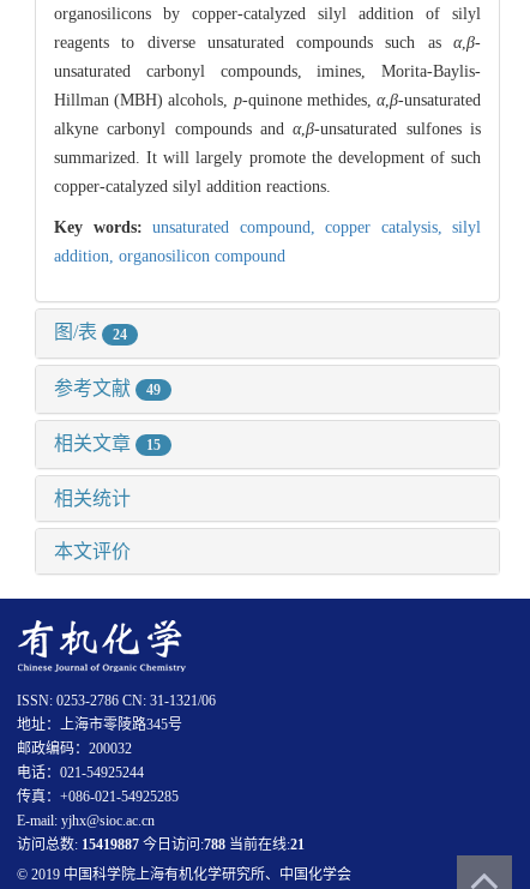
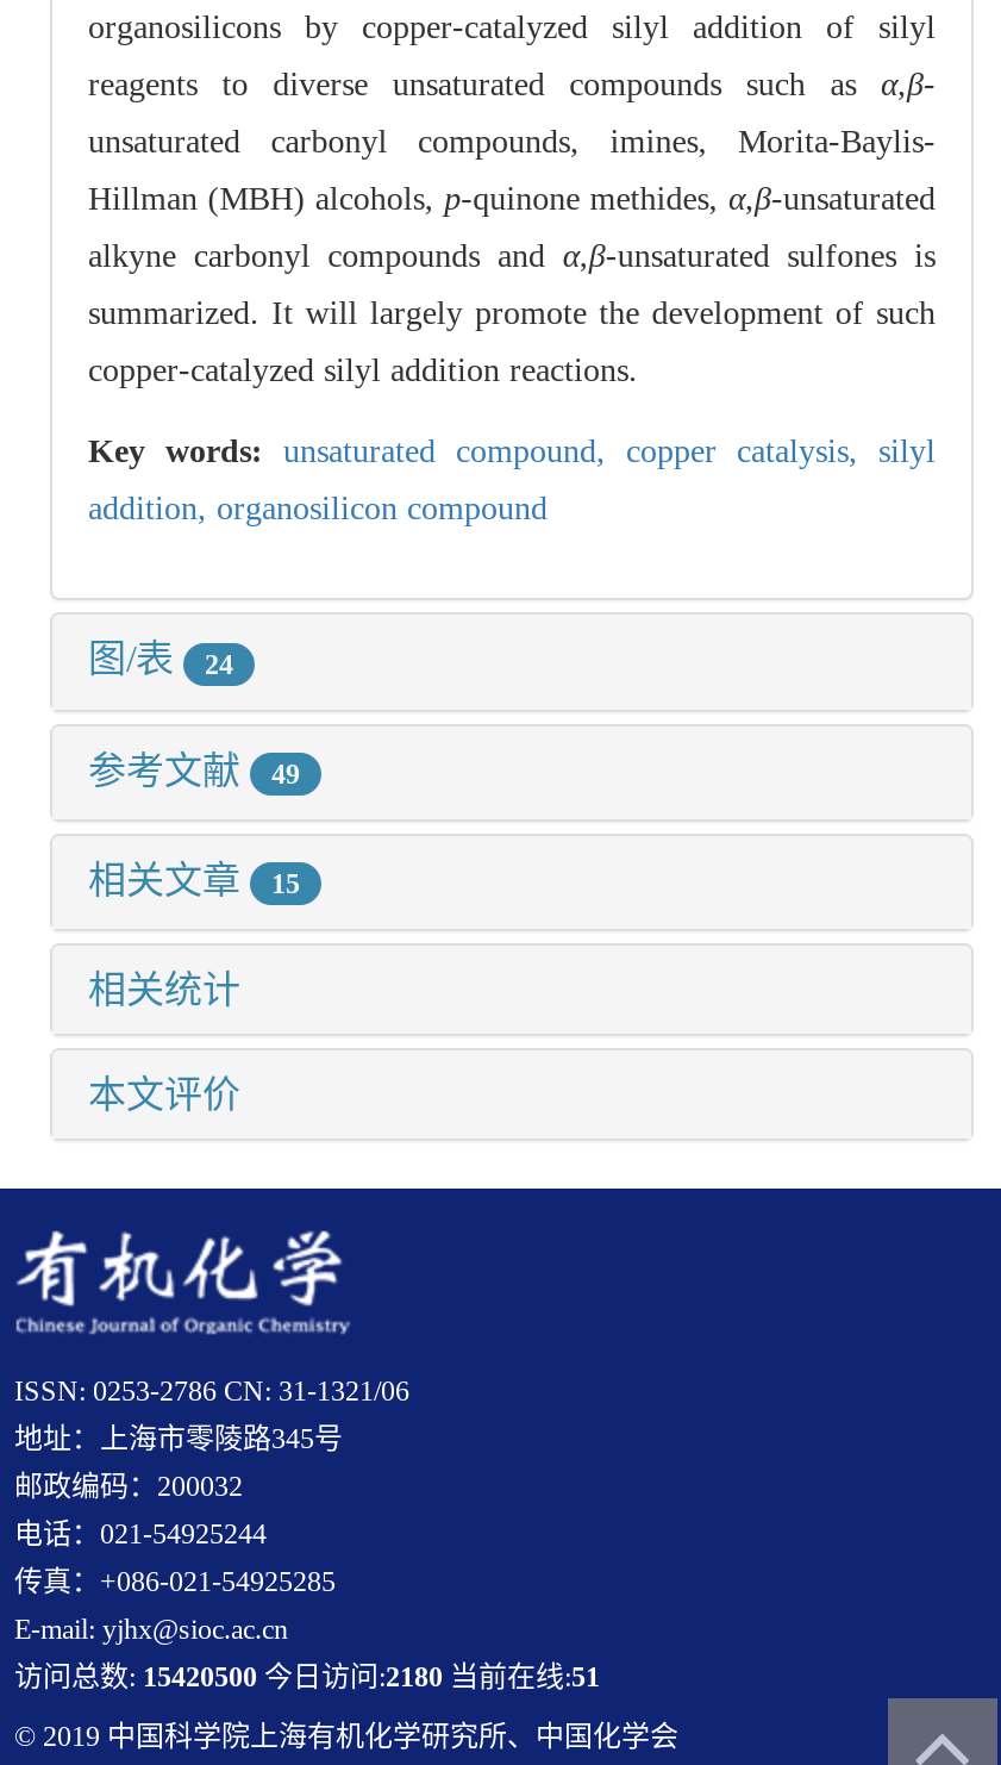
[17,837,305,853] 访问总数: 15419887今日访问:788当前在线:21 -> [14,1661,600,1694] 访问总数: 15420500今日访问:2180当前在线:51

